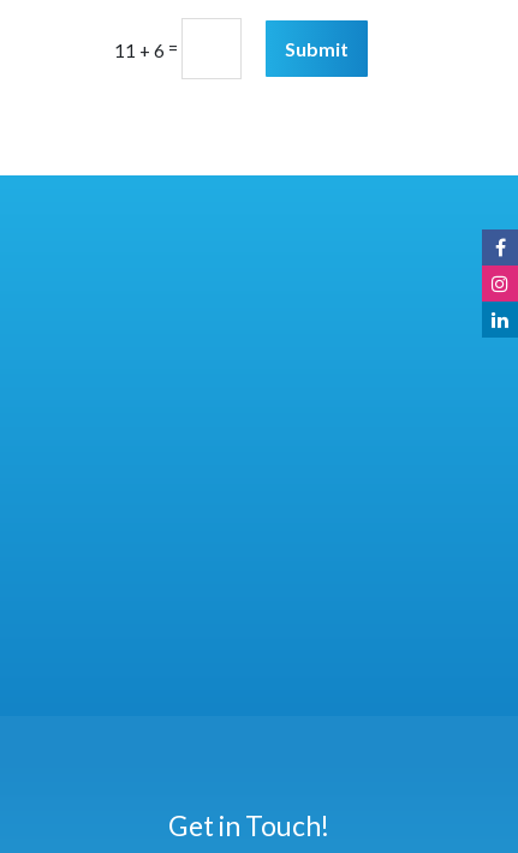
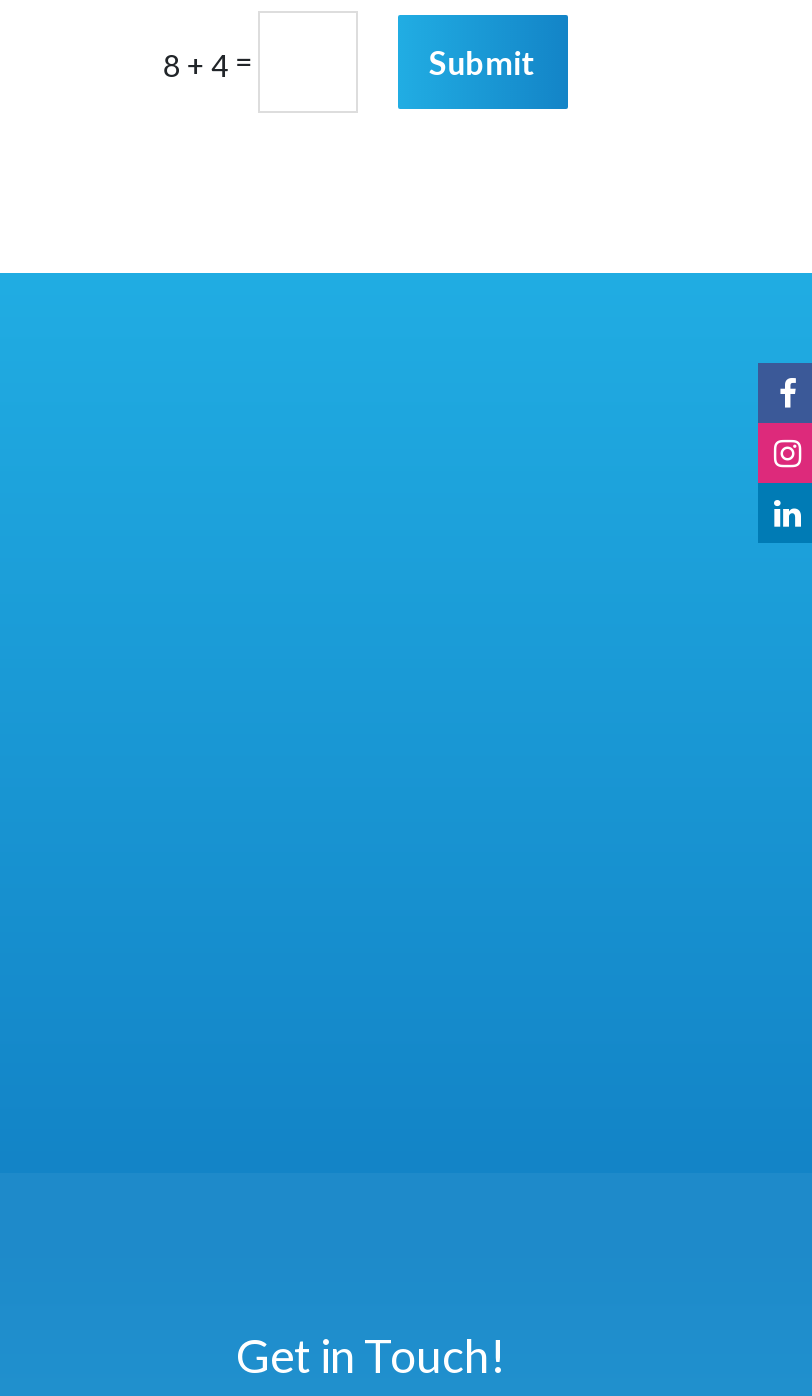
[114,37,182,61] 11 + 6 = -> [163,42,257,83] 8 + 4 =

